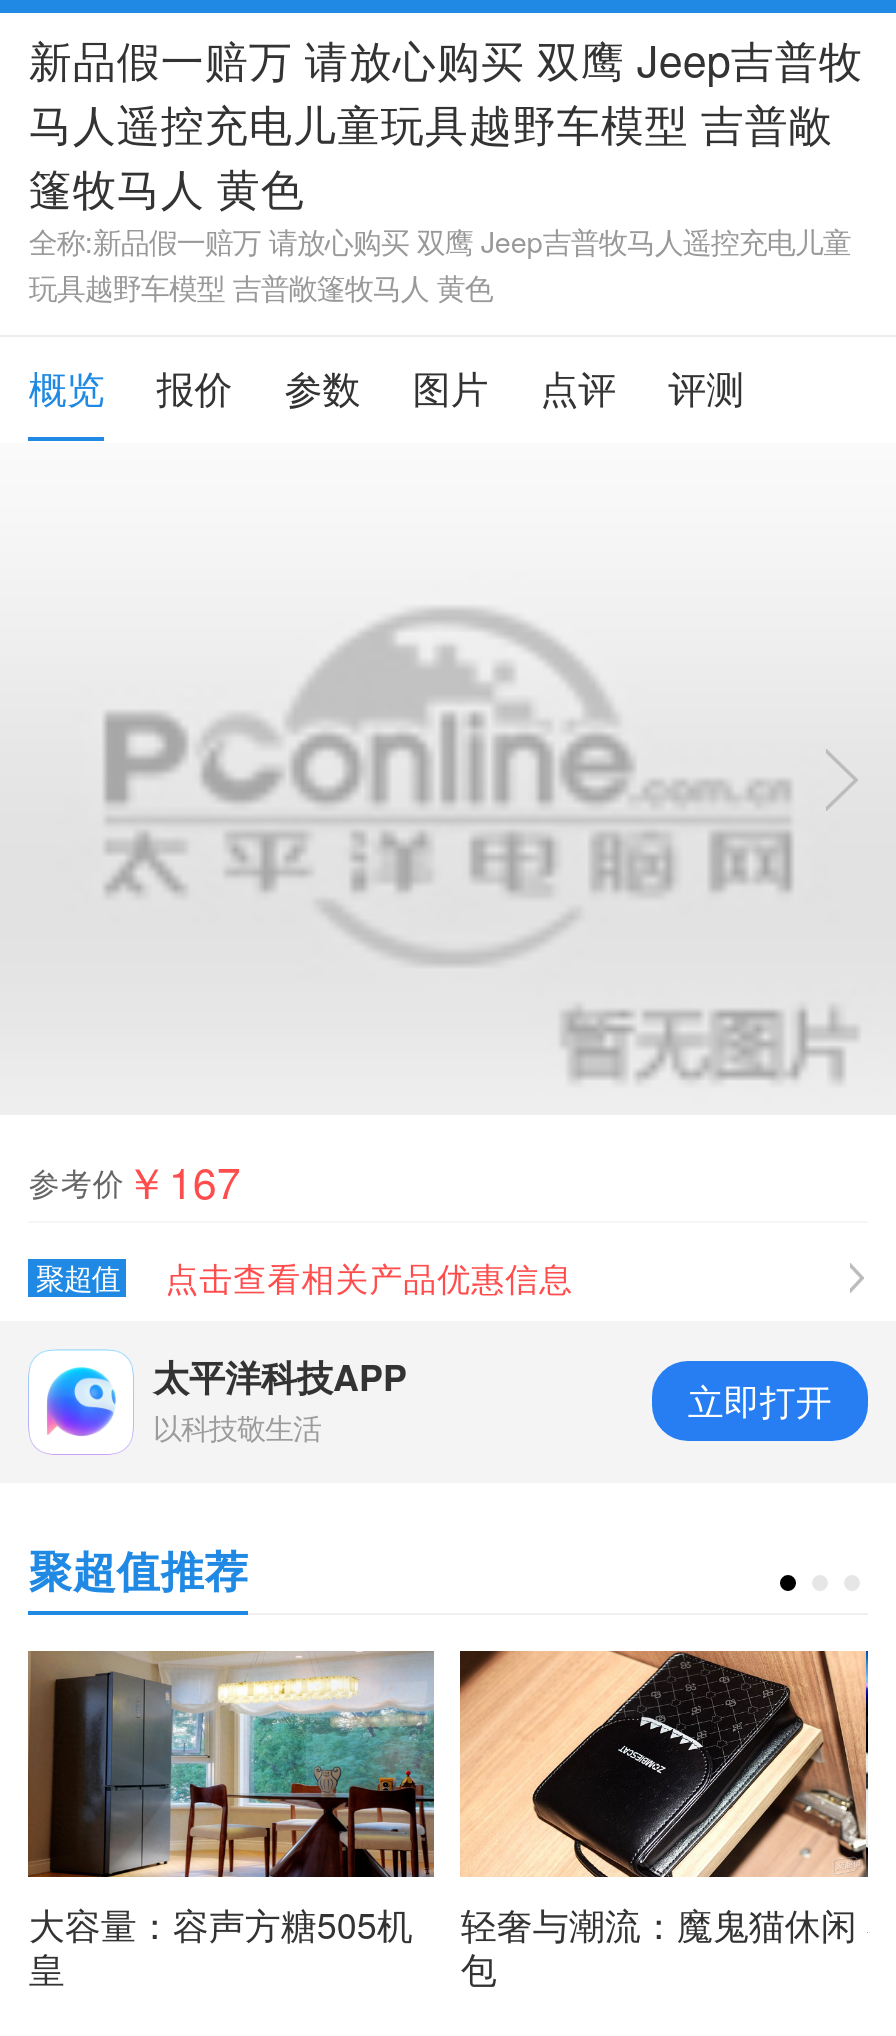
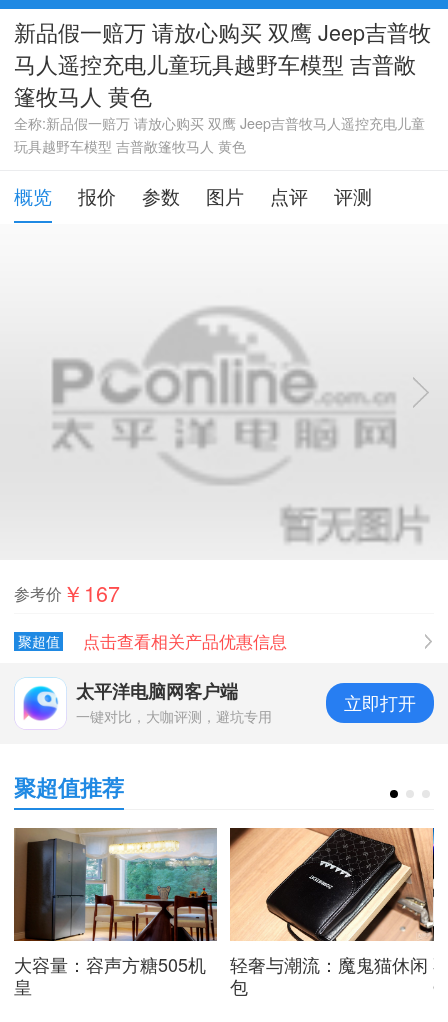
[153,1351,407,1447] 太平洋科技APP | 以科技敬生活 -> [76,678,272,726] 太平洋电脑网客户端 | 一键对比，大咖评测，避坑专用

